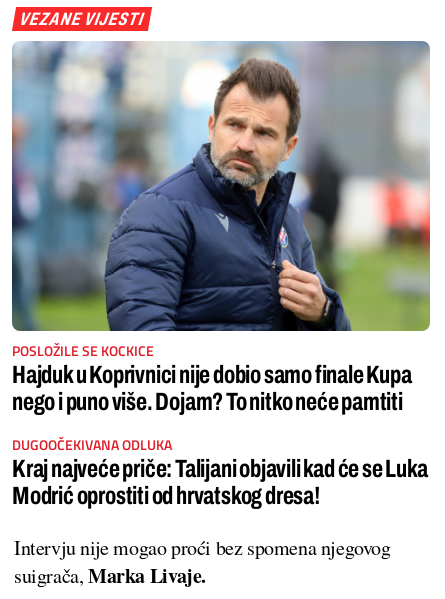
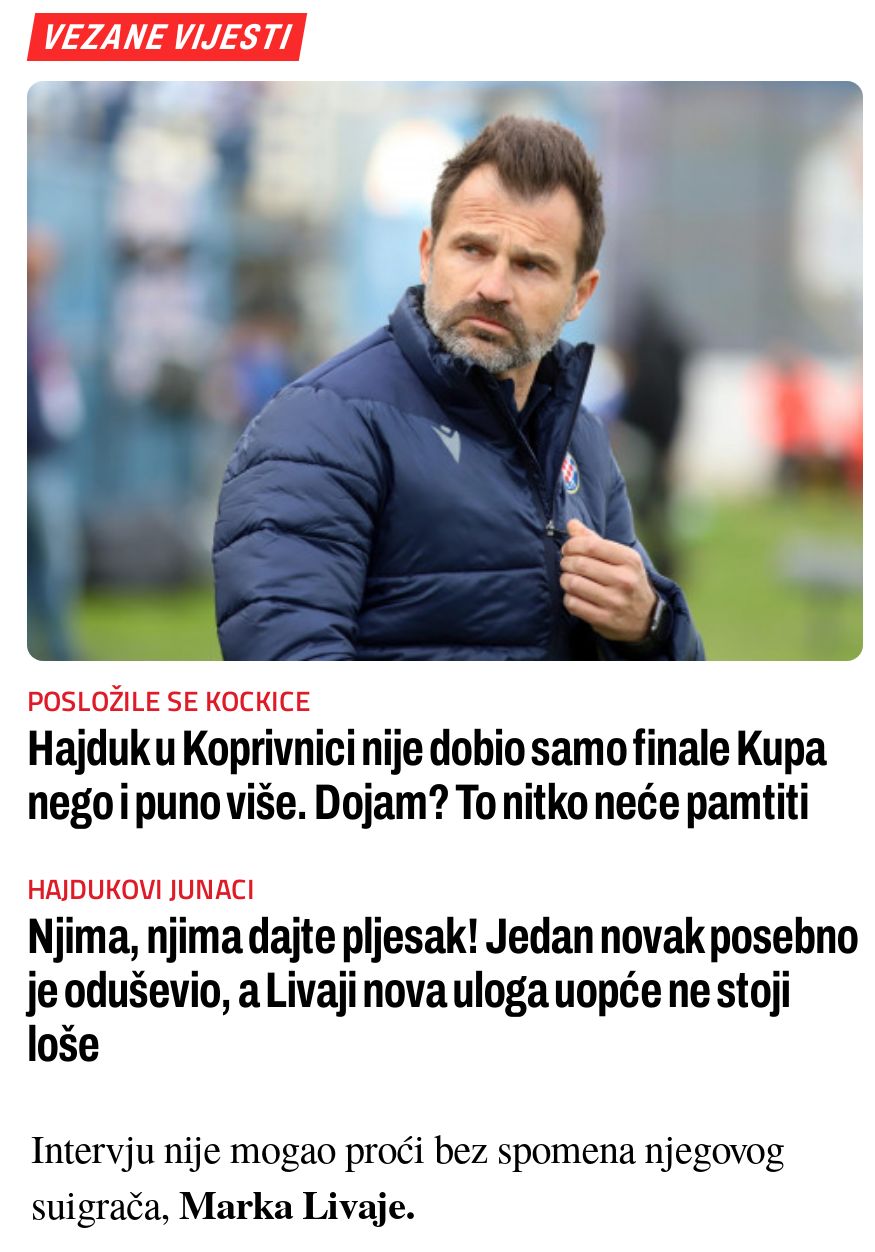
[12,434,428,509] DUGOOČEKIVANA ODLUKA | Kraj najveće priče: Talijani objavili kad će se Luka | Modrić oprostiti od hrvatskog dresa! -> [27,866,858,1070] HAJDUKOVI JUNACI | Njima, njima dajte pljesak! Jedan novak posebno | je oduševio, a Livaji nova uloga uopće ne stoji | loše

